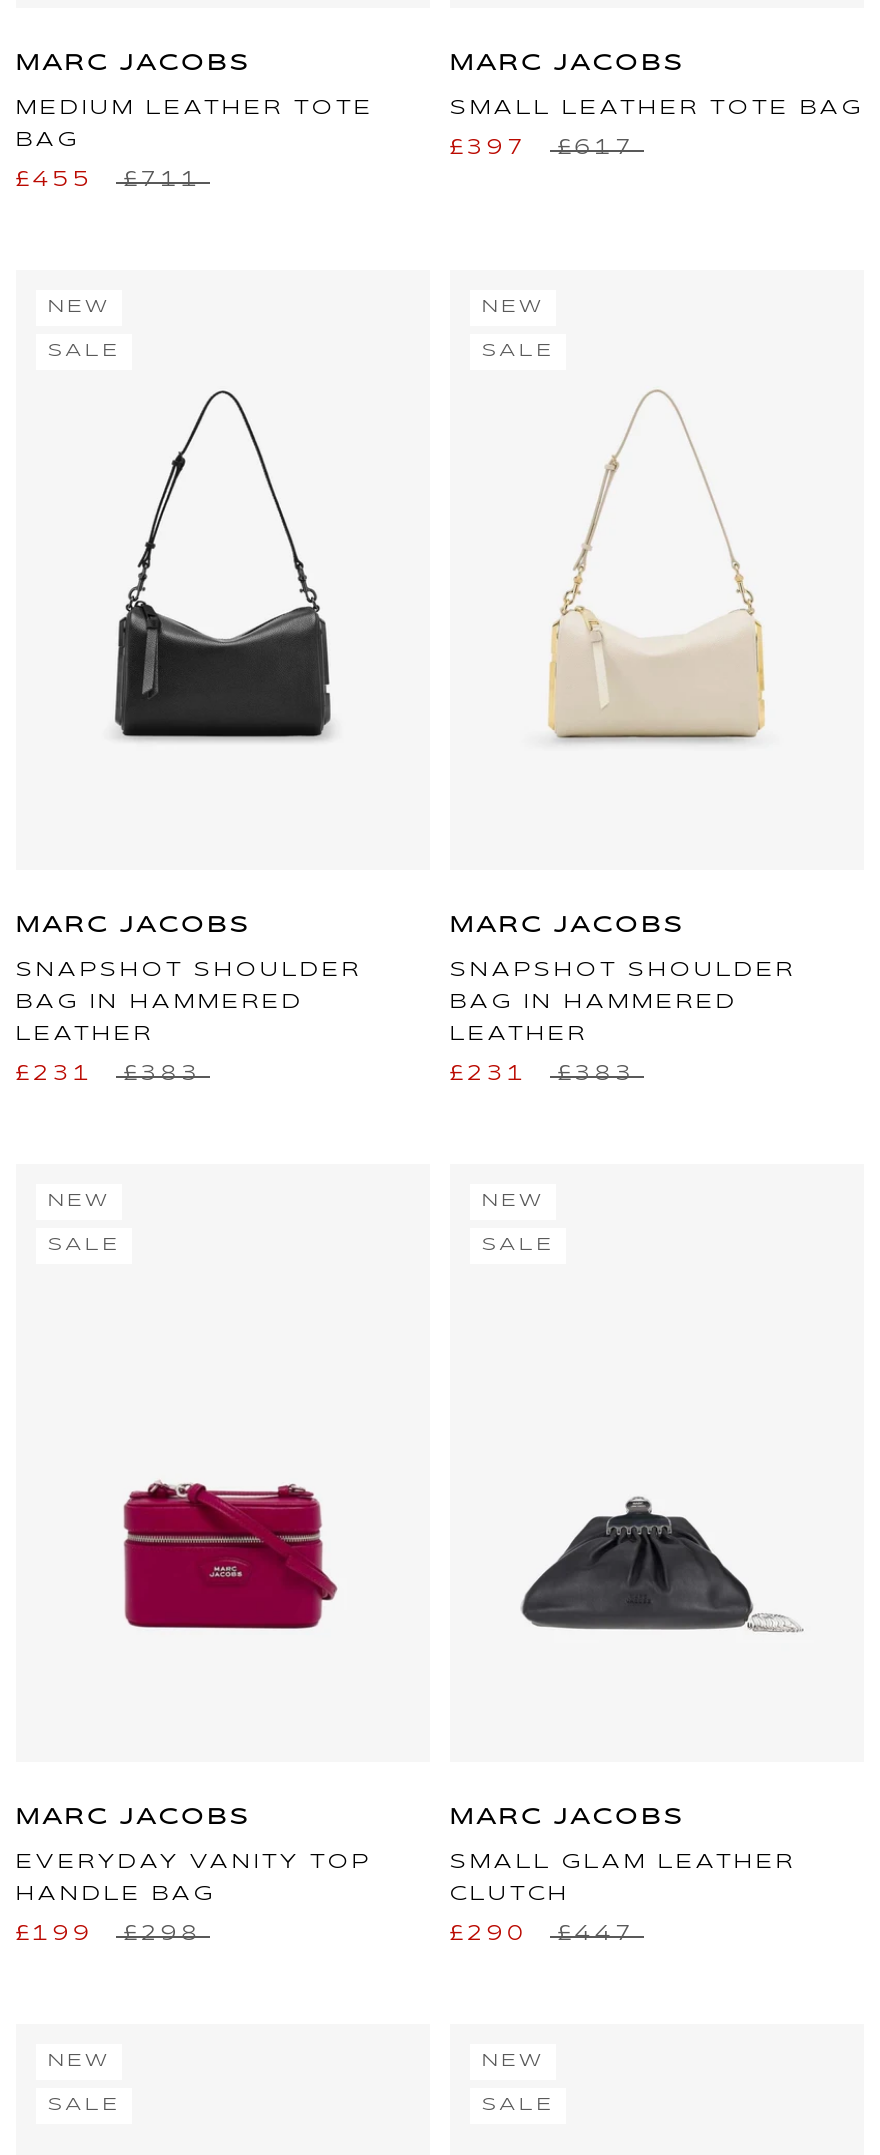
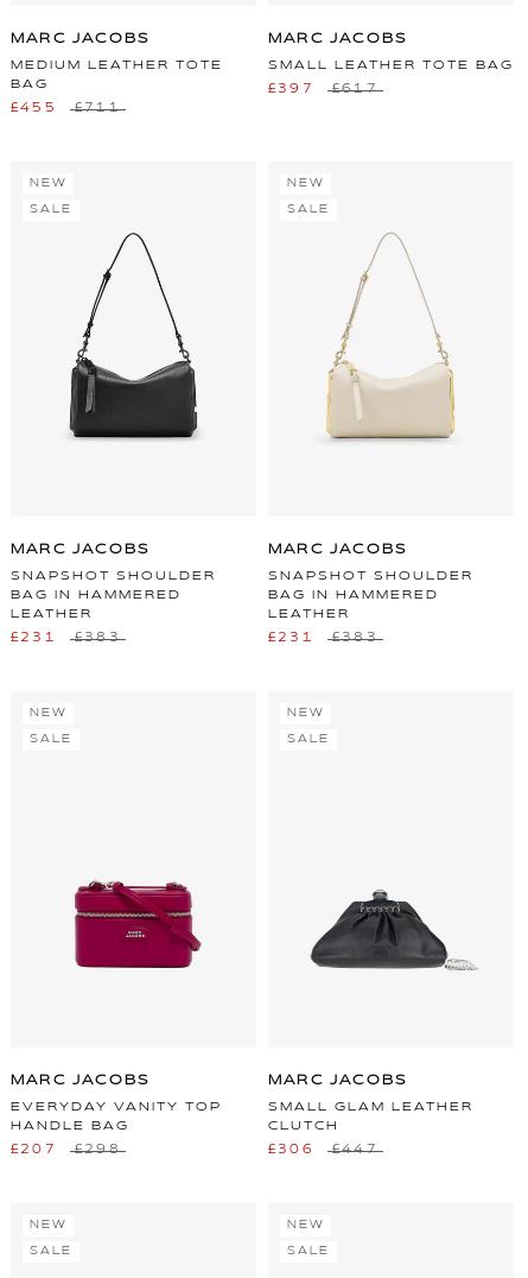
[16,1924,202,1946] £199 £298 -> [11,1143,121,1156] £207 £298
[450,1924,636,1946] £290 £447 -> [268,1143,378,1156] £306 £447

